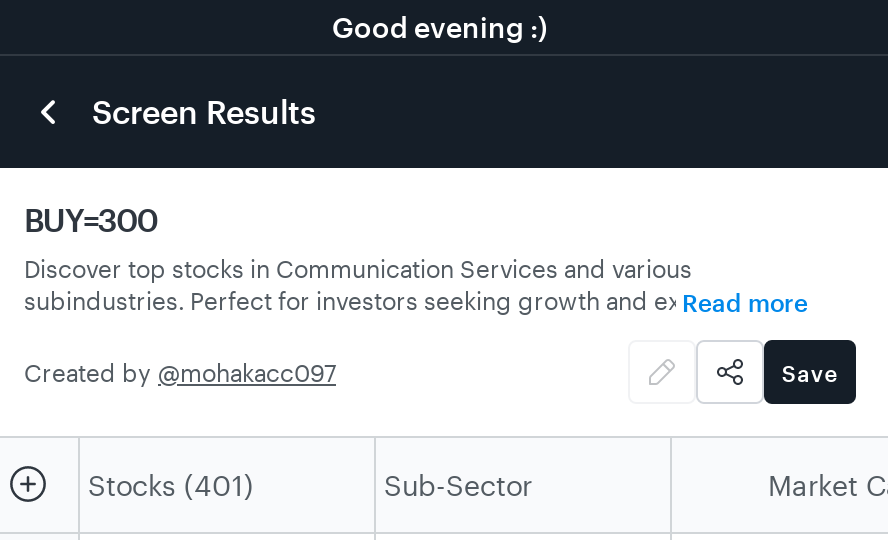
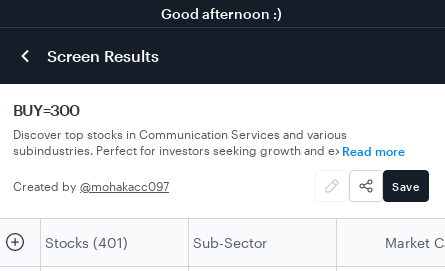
[332,9,548,43] Good evening :) -> [160,4,281,21] Good afternoon :)

